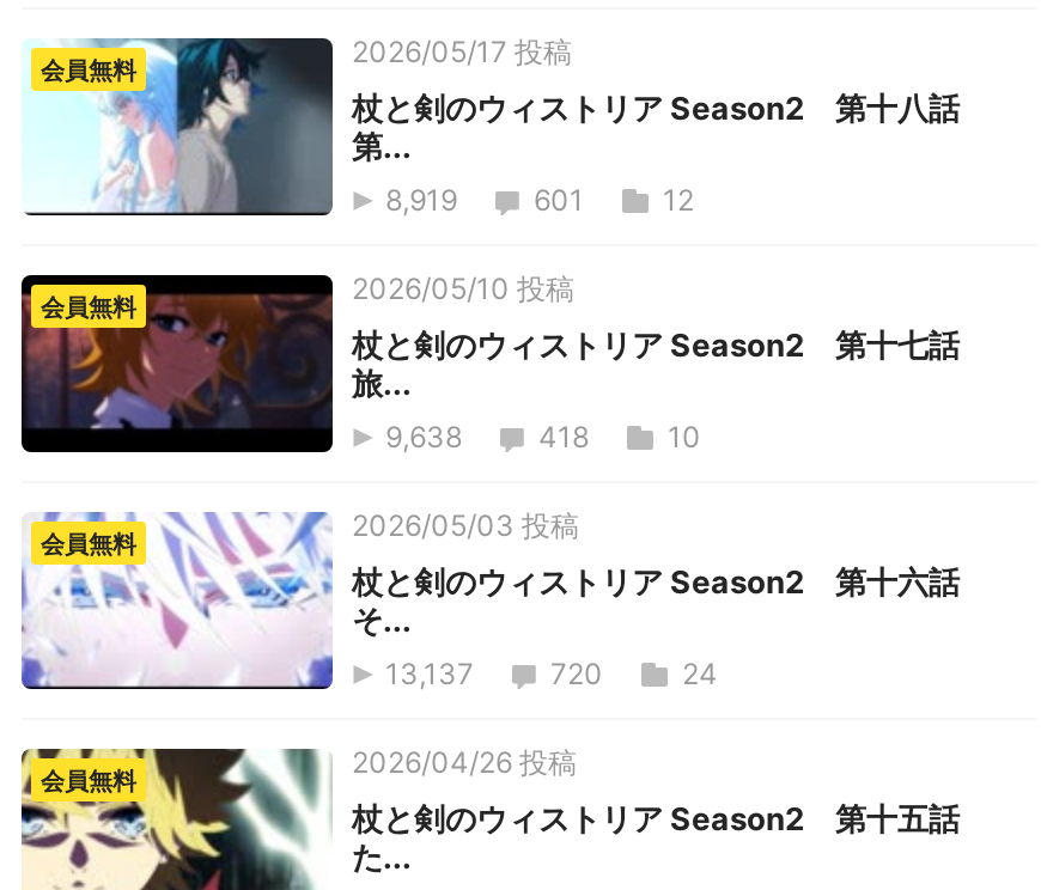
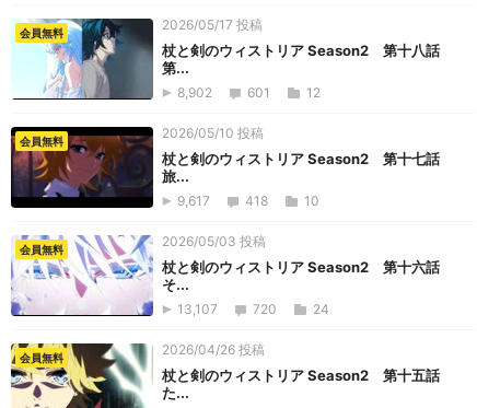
[385,182,457,218] 8,919 -> [177,84,212,101] 8,902
[385,419,462,455] 9,638 -> [177,193,210,209] 9,617
[385,656,474,691] 13,137 -> [177,301,218,317] 13,107

